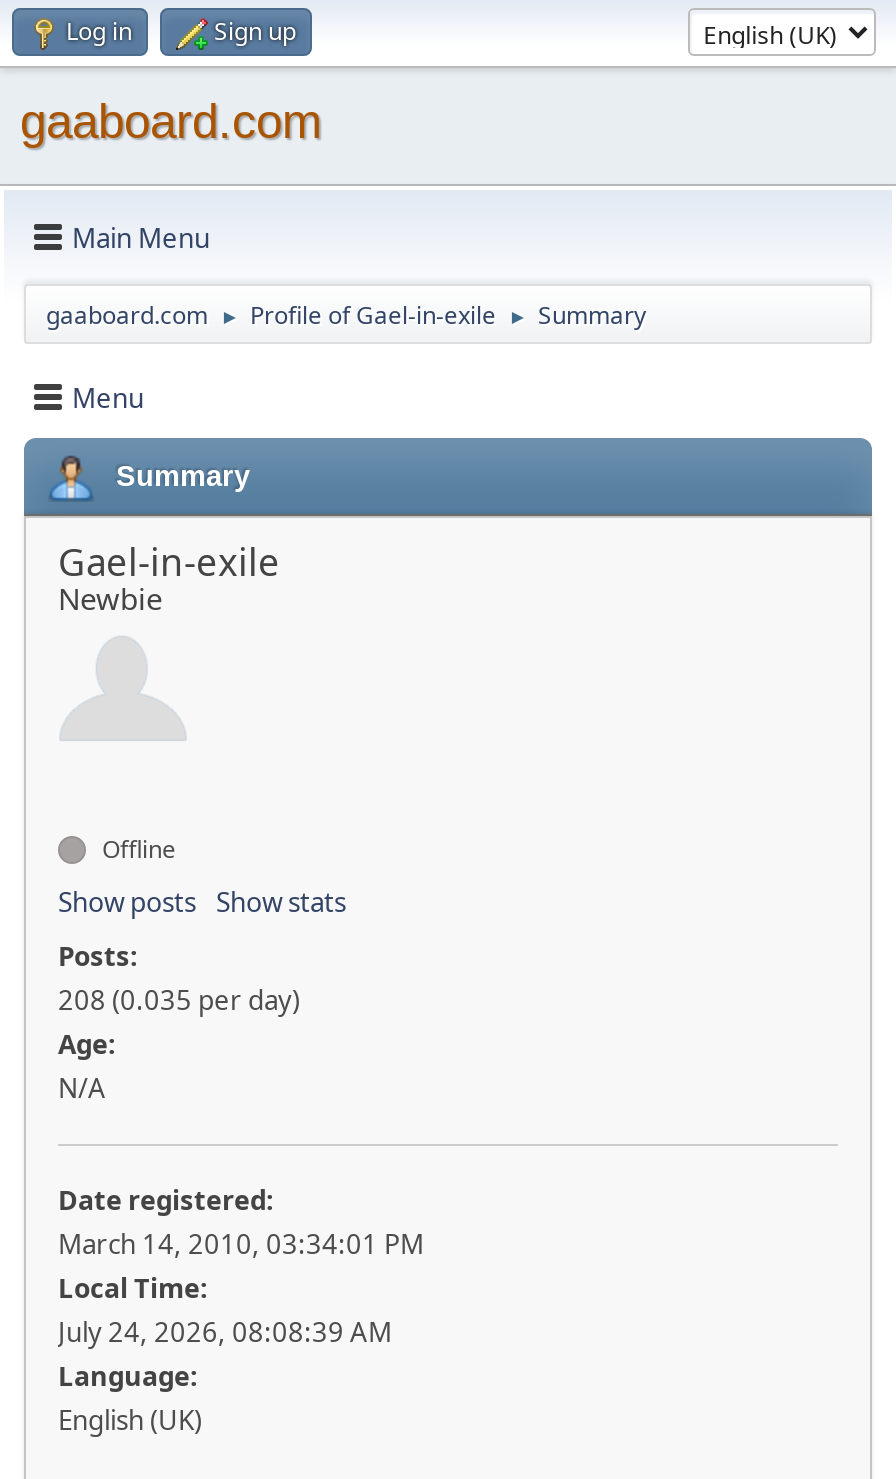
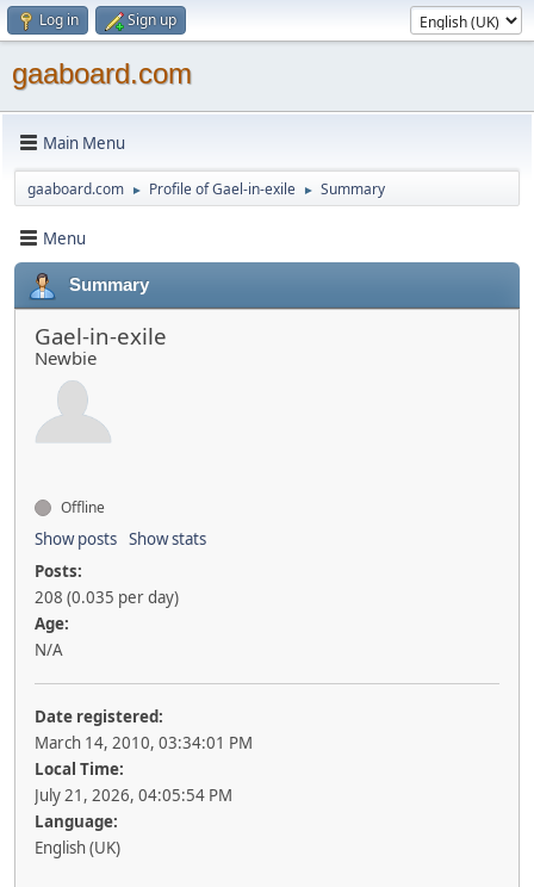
[58,1314,392,1350] July 24, 2026, 08:08:39 AM -> [35,784,232,806] July 21, 2026, 04:05:54 PM

